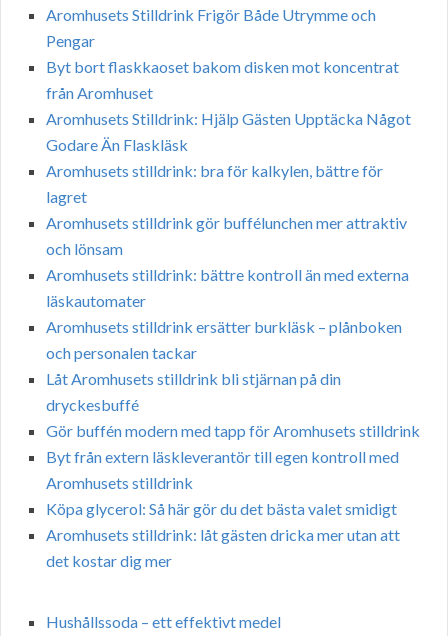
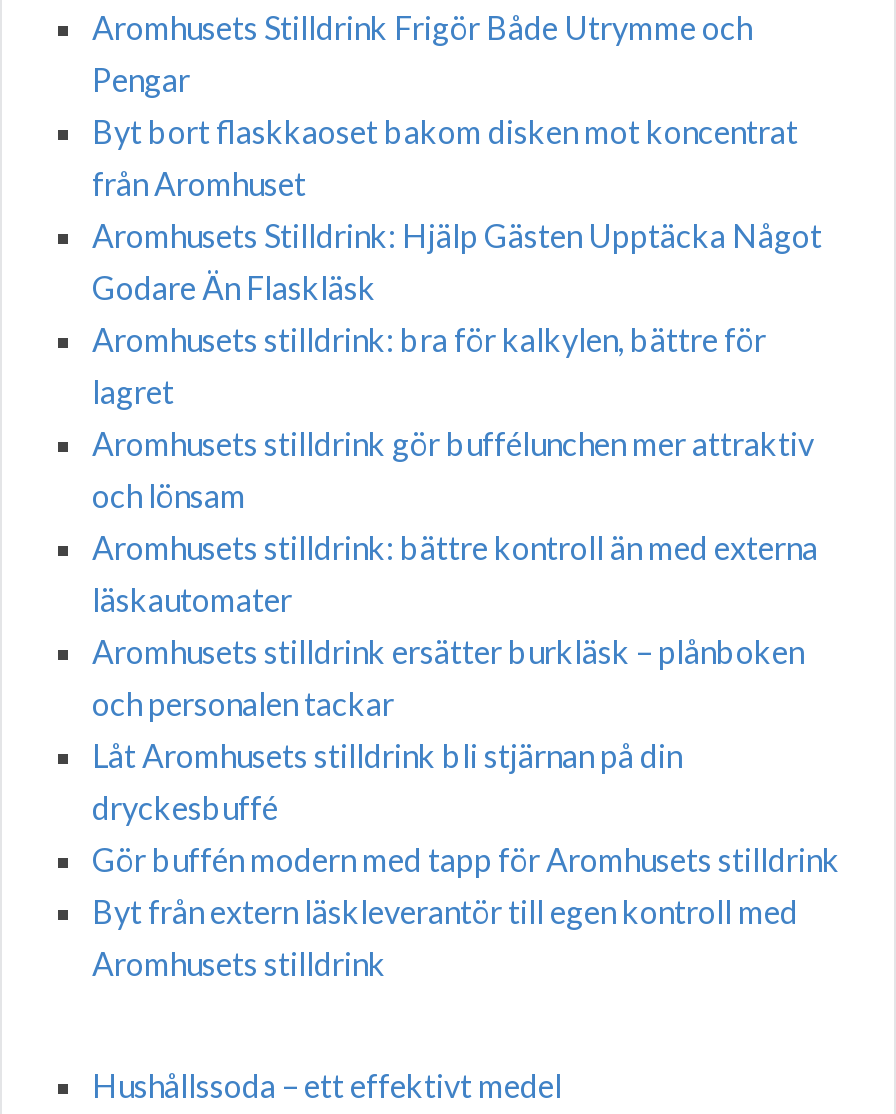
[46,499,400,570] Köpa glycerol: Så här gör du det bästa valet smidigt | Aromhusets stilldrink: låt gästen dricka mer utan att | det kostar dig mer -> none

